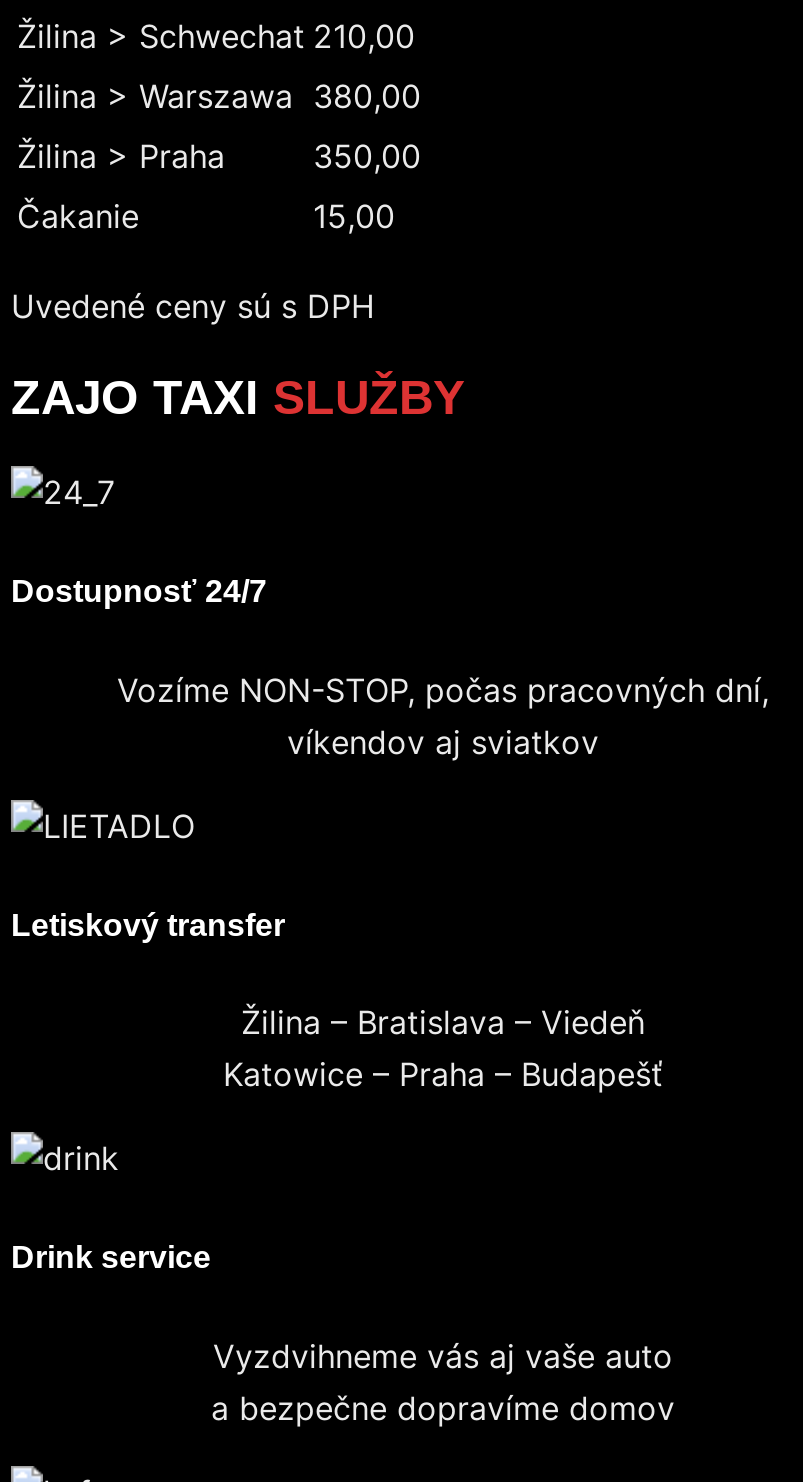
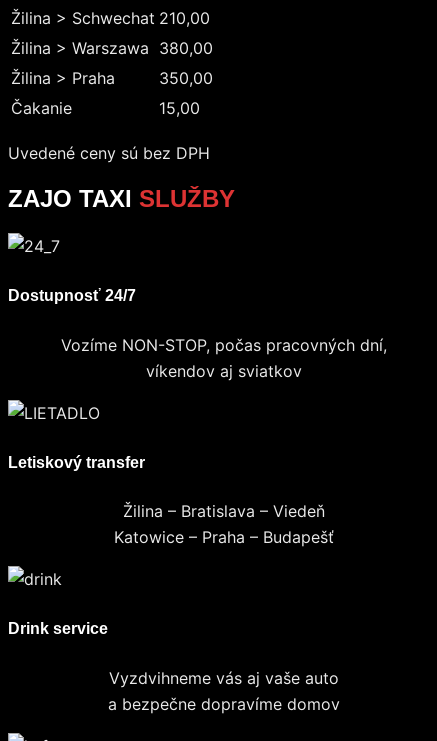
[11,285,375,325] Uvedené ceny sú s DPH -> [8,142,210,162] Uvedené ceny sú bez DPH

